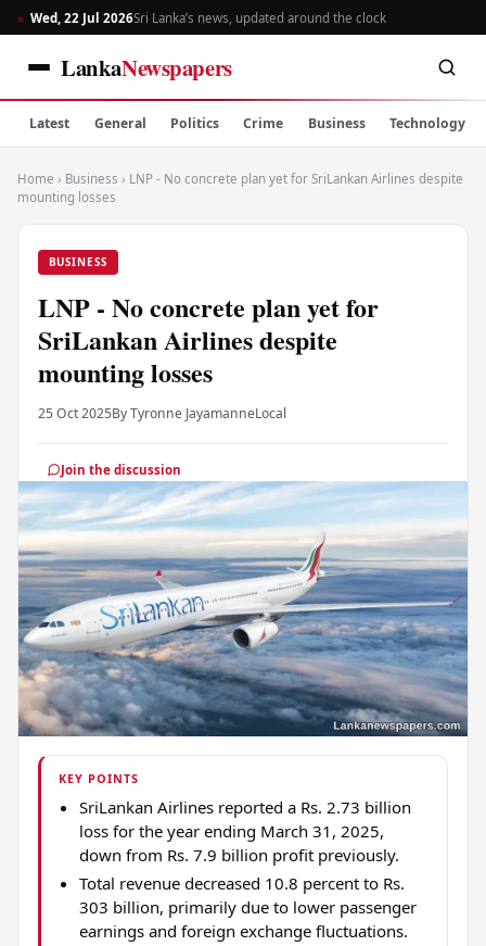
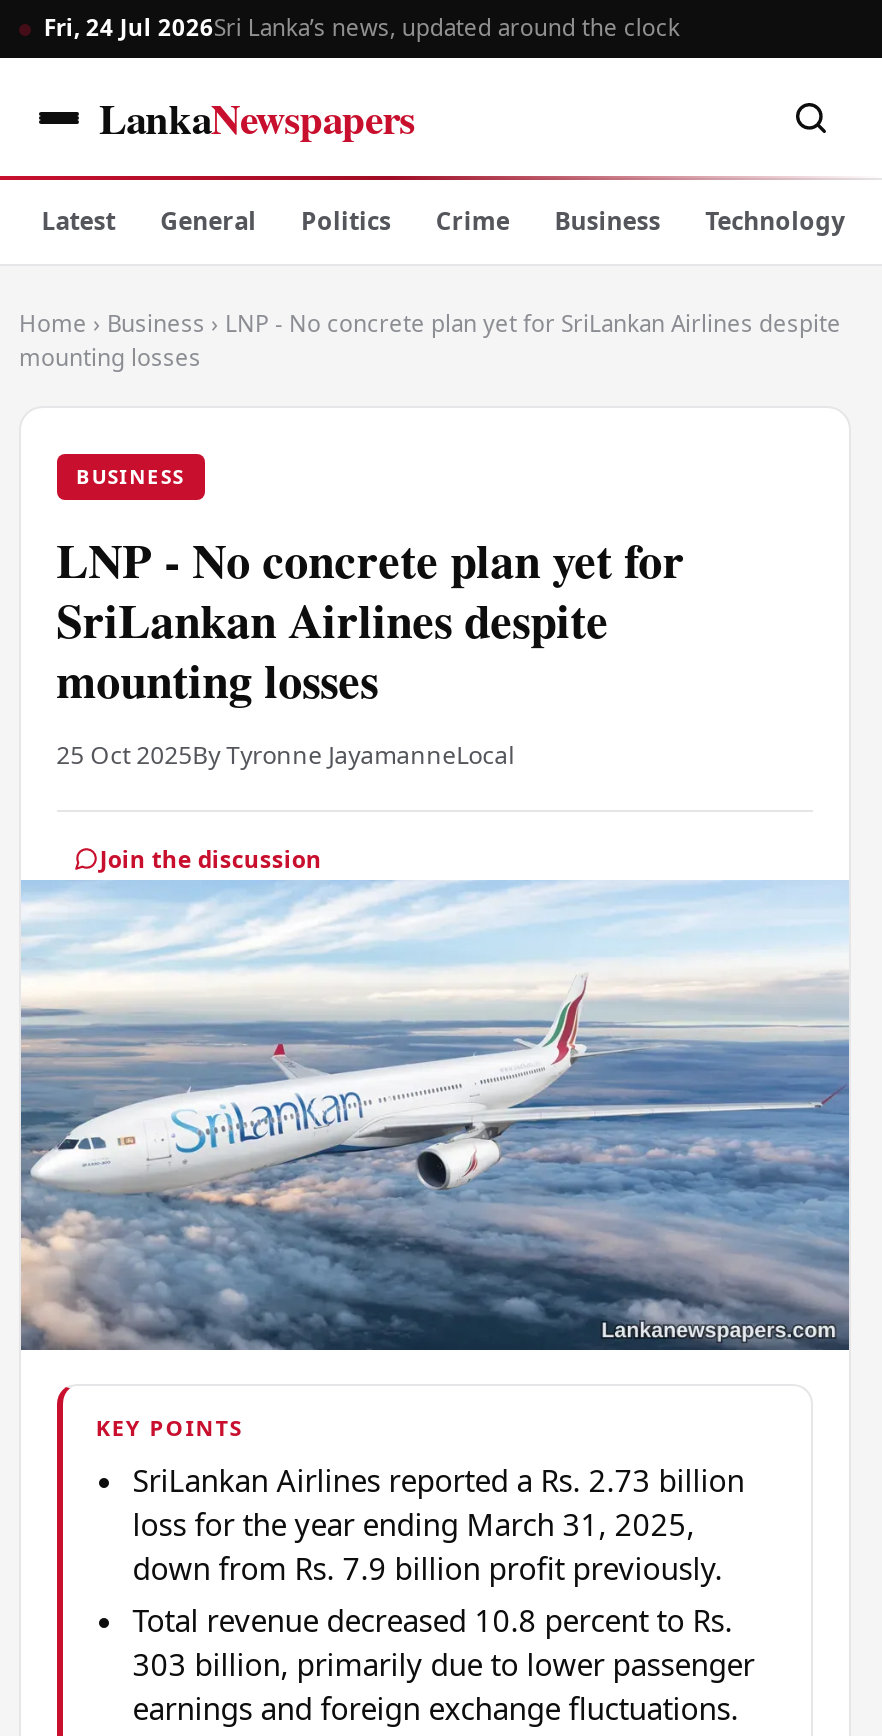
[31,9,387,26] Wed, 22 Jul 2026Sri Lanka’s news, updated around the clock -> [44,11,680,41] Fri, 24 Jul 2026Sri Lanka’s news, updated around the clock

